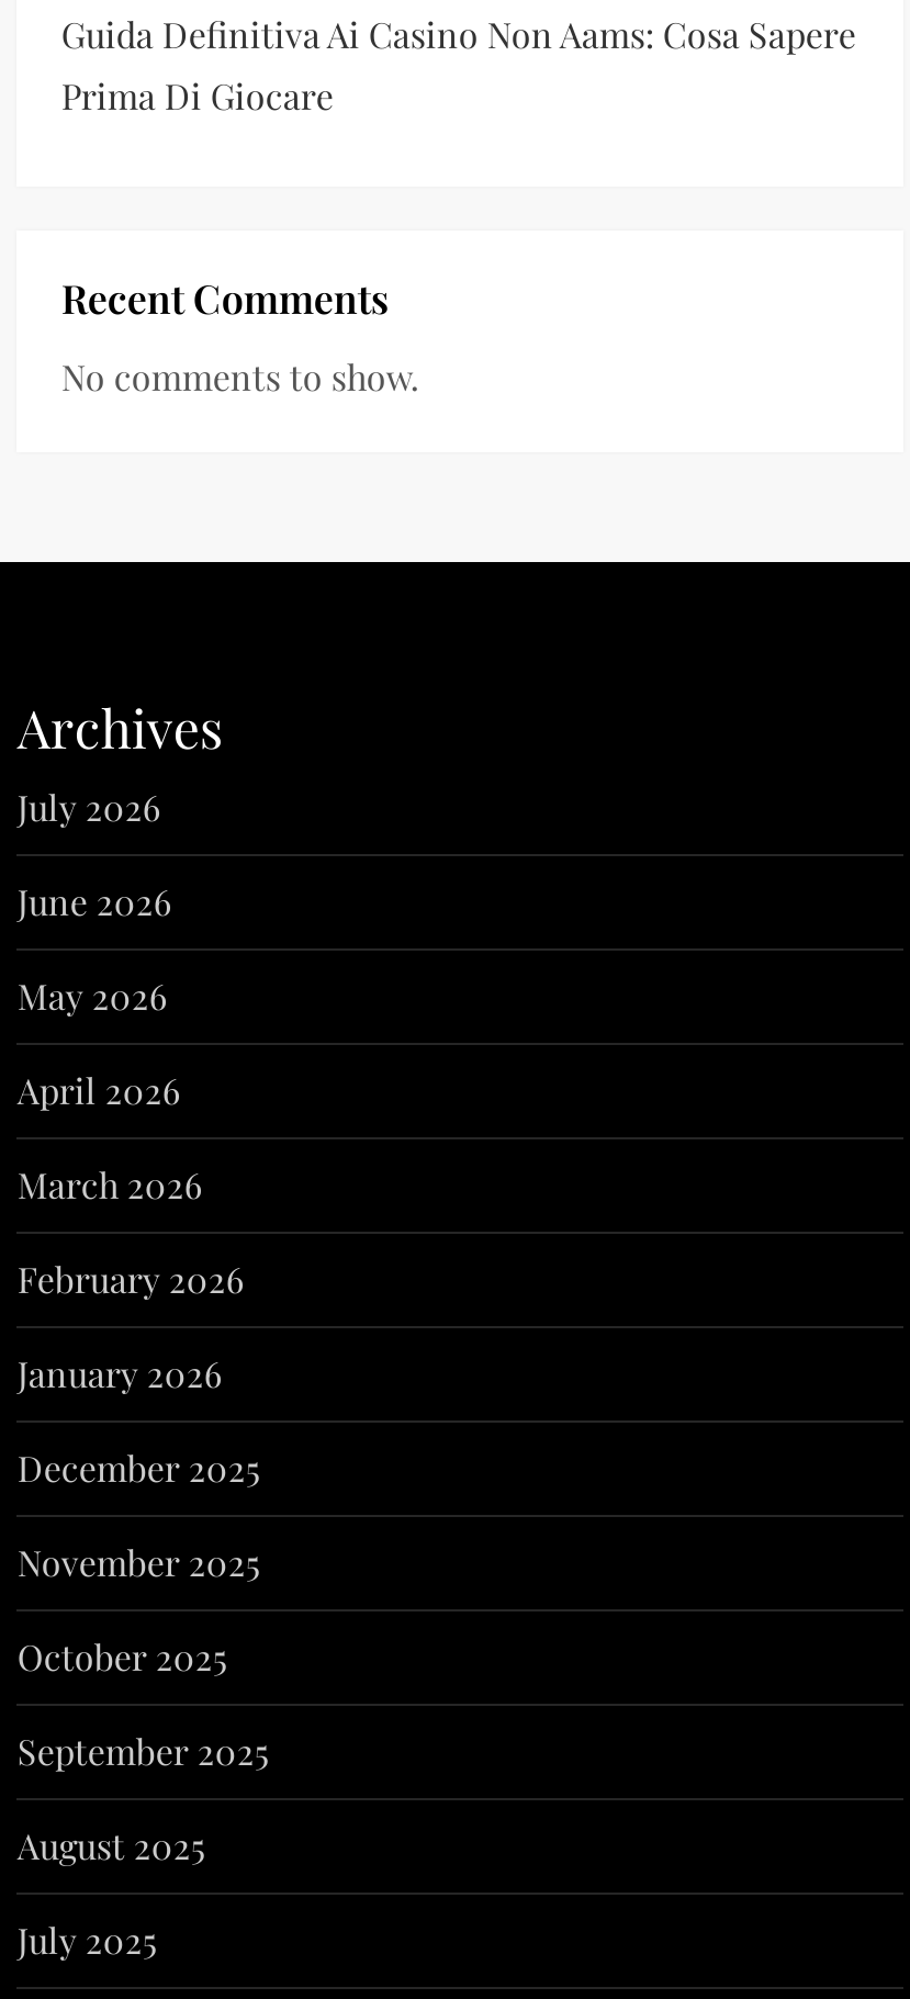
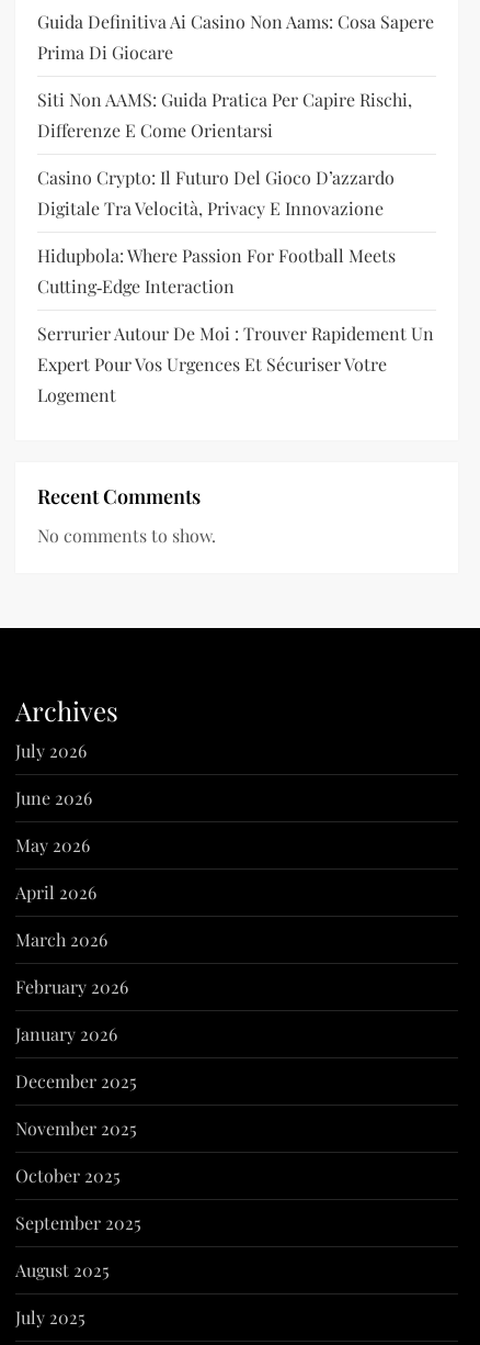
none -> [38,88,434,406] Siti Non AAMS: Guida Pratica Per Capire Rischi, | Differenze E Come Orientarsi | Casino Crypto: Il Futuro Del Gioco D’azzardo | Digitale Tra Velocità, Privacy E Innovazione | Hidupbola: Where Passion For Football Meets | Cutting‑Edge Interaction | Serrurier Autour De Moi : Trouver Rapidement Un | Expert Pour Vos Urgences Et Sécuriser Votre | Logement

